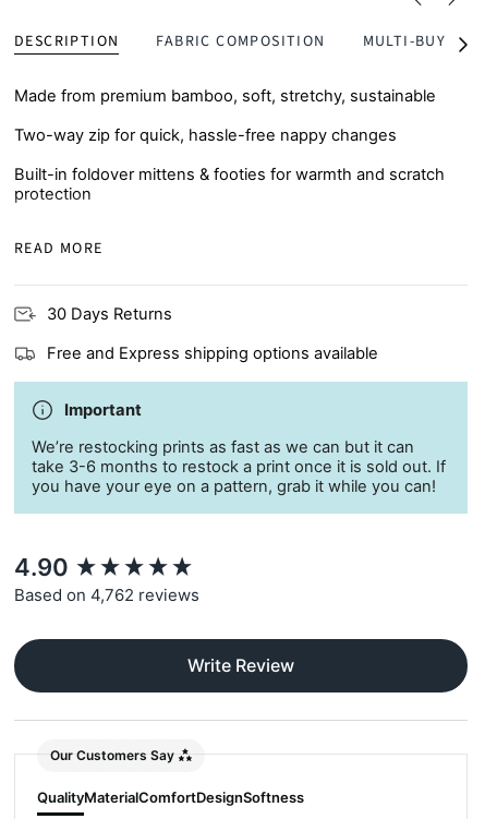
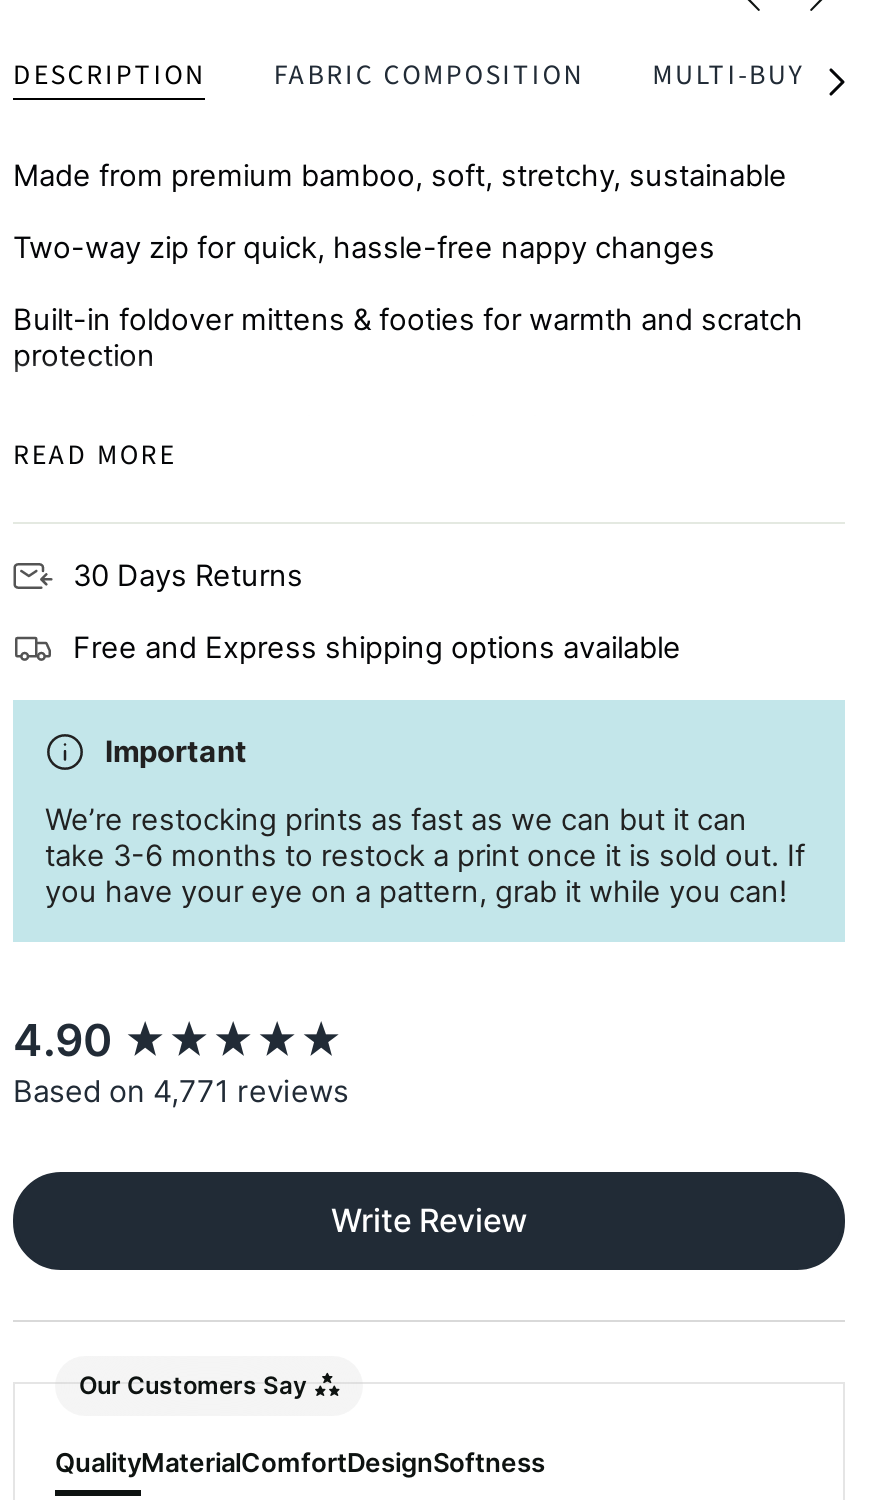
[14,585,199,605] Based on 4,762 reviews -> [13,1072,349,1110] Based on 4,771 reviews

